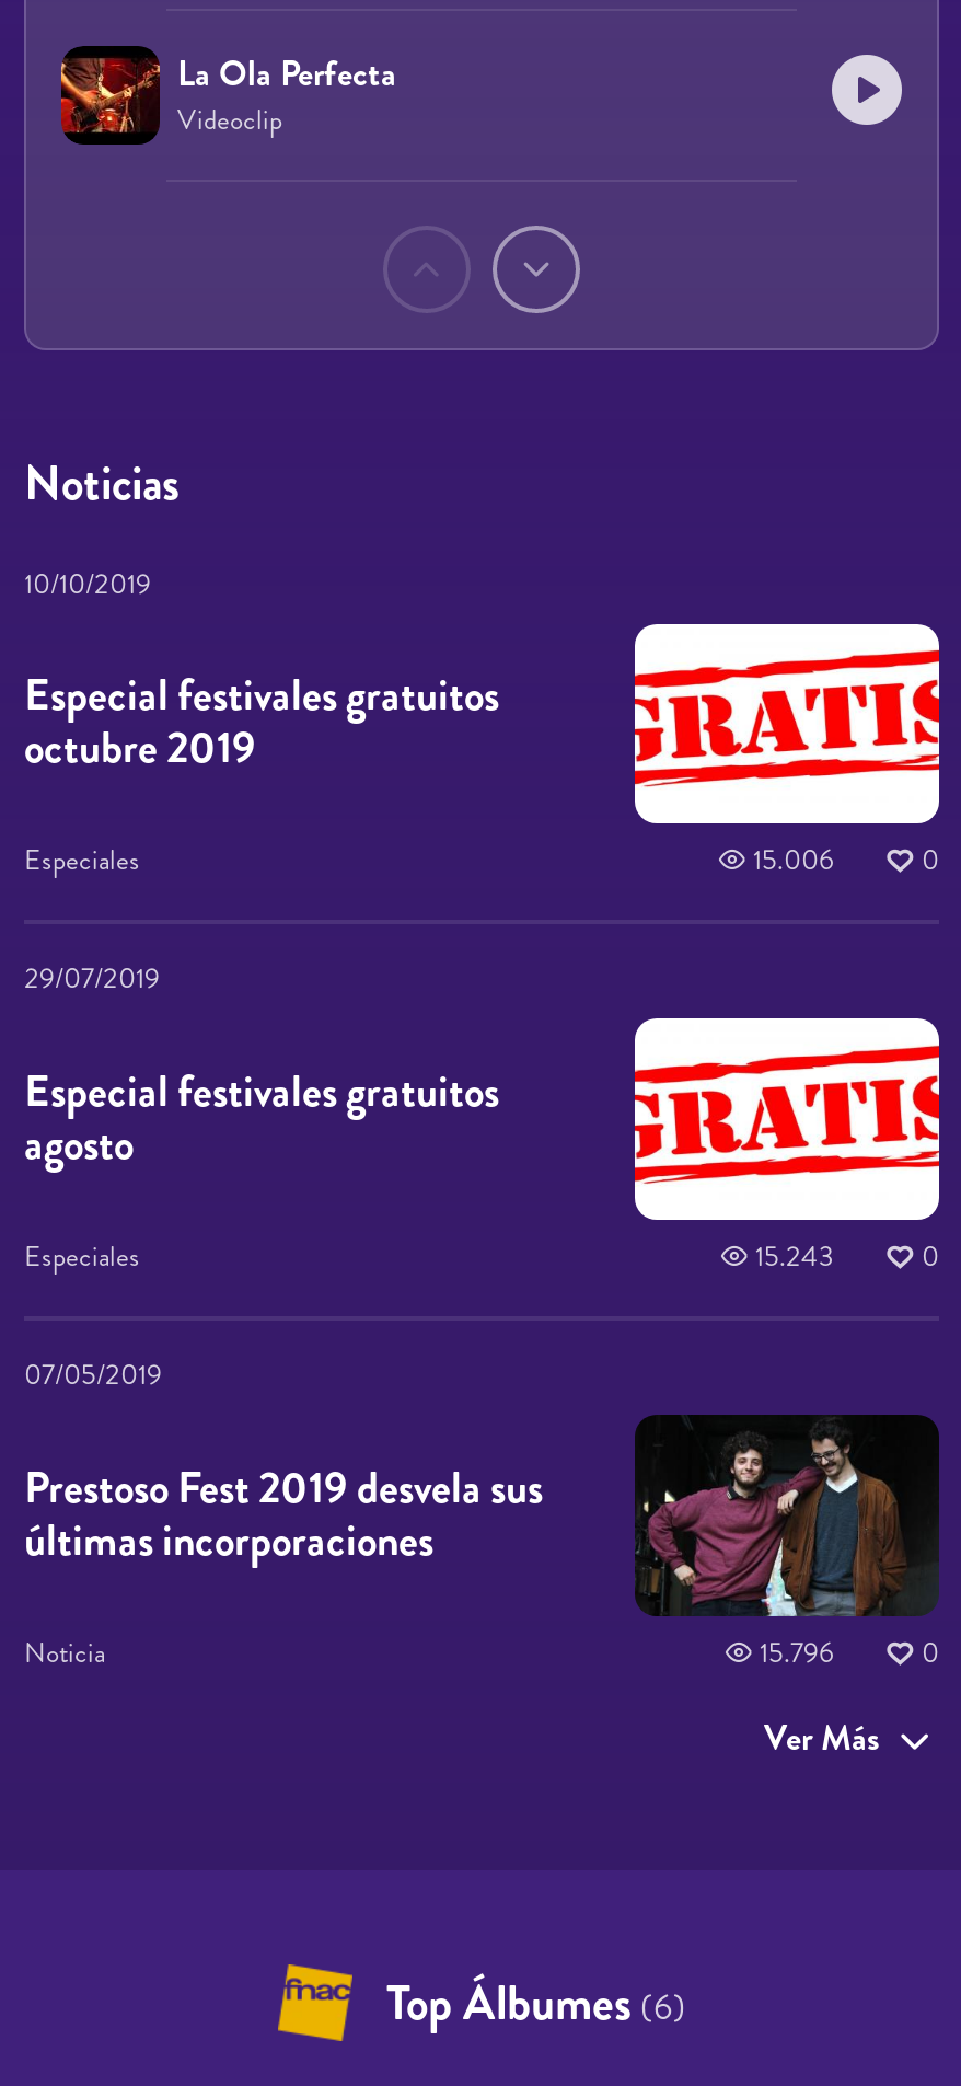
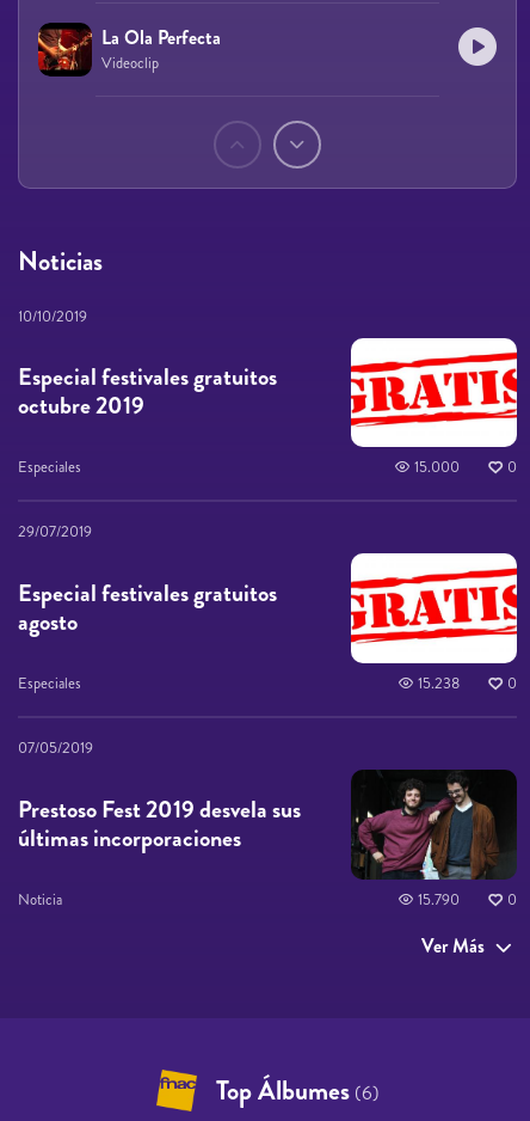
[753,842,834,881] 15.006 -> [414,457,460,479] 15.000
[755,1238,834,1278] 15.243 -> [418,673,460,695] 15.238
[760,1635,834,1674] 15.796 -> [418,890,460,911] 15.790

